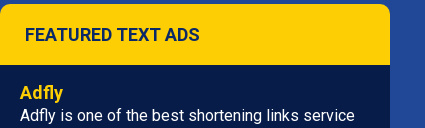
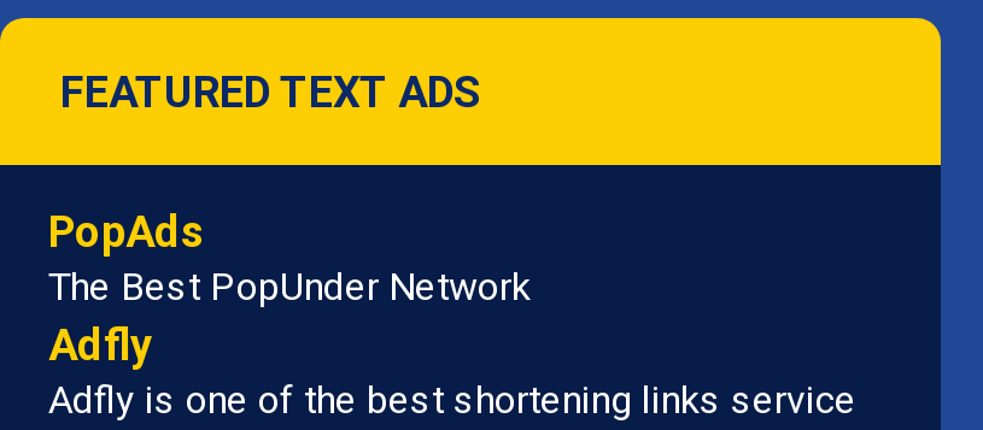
none -> [48,206,531,310] PopAds | The Best PopUnder Network

